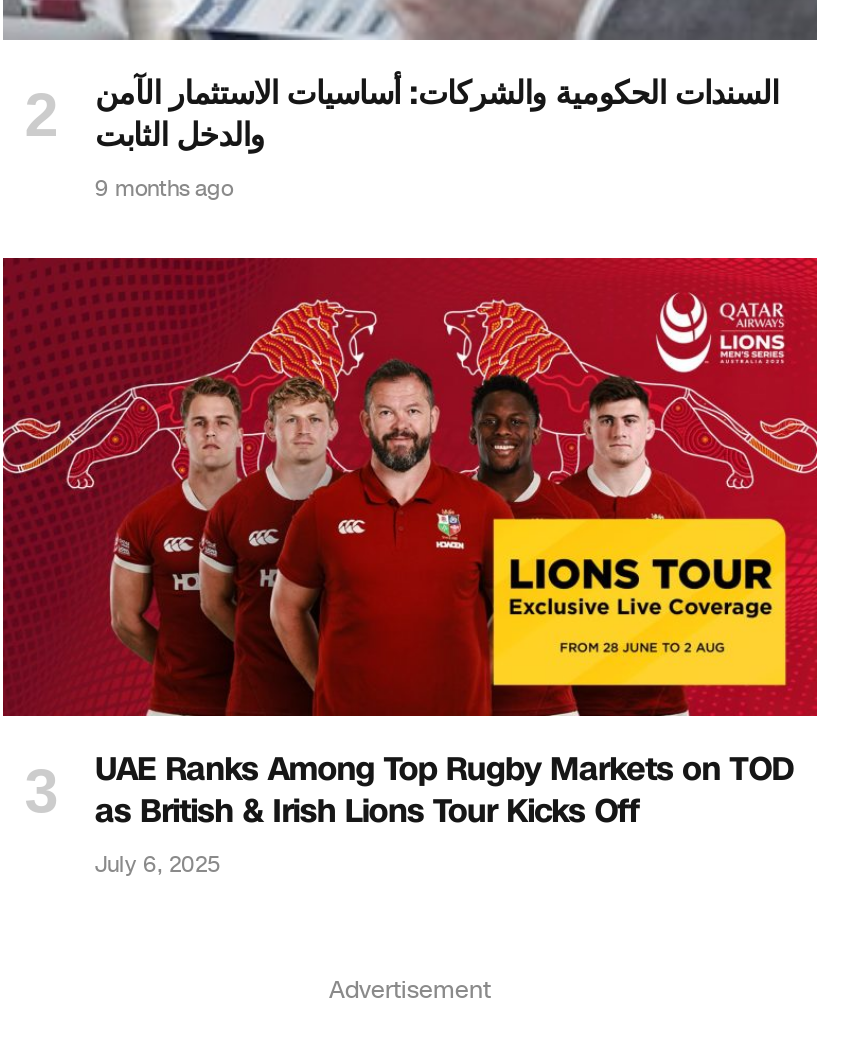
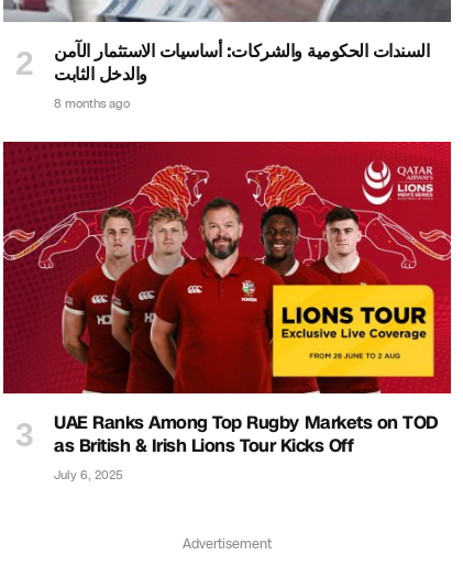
[95,175,233,205] 9 months ago -> [54,96,130,113] 8 months ago

